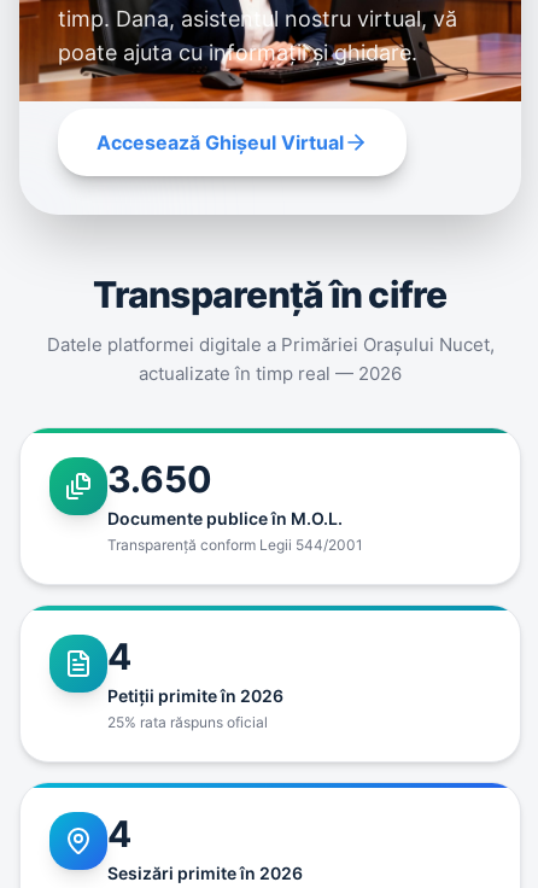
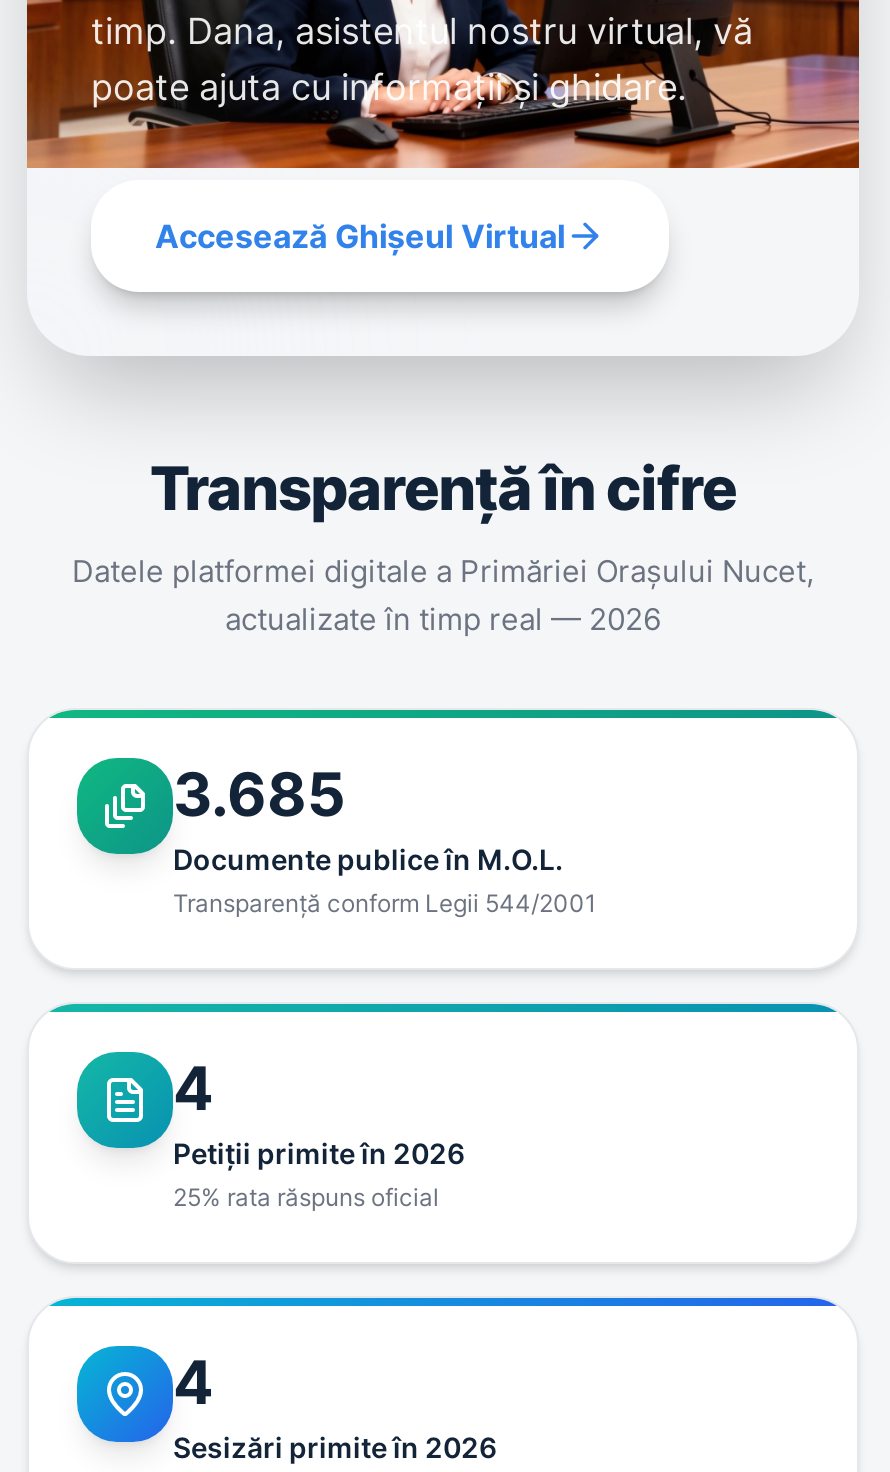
[107,457,212,501] 3.650 -> [173,758,345,830] 3.685

